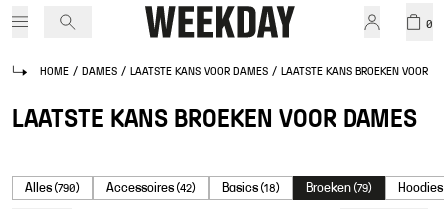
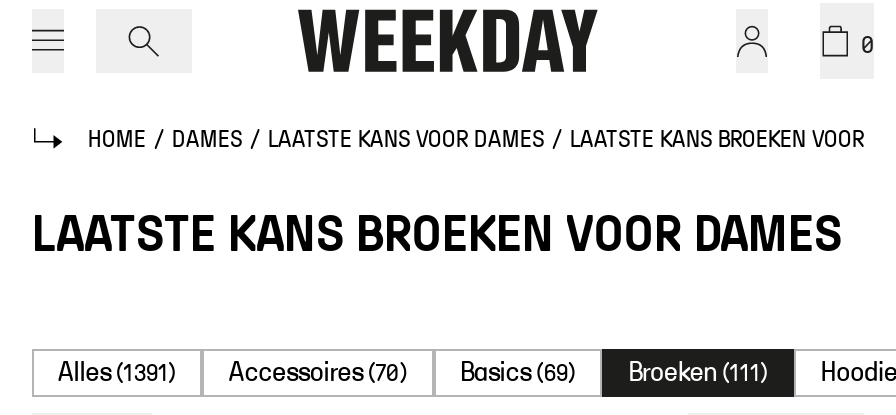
[25,181,80,195] Alles (790) -> [58,359,177,387] Alles (1391)
[106,181,196,195] Accessoires (42) -> [229,359,408,387] Accessoires (70)
[222,181,280,195] Basics (18) -> [460,359,576,387] Basics (69)
[306,181,372,195] Broeken (79) -> [628,359,769,387] Broeken (111)

